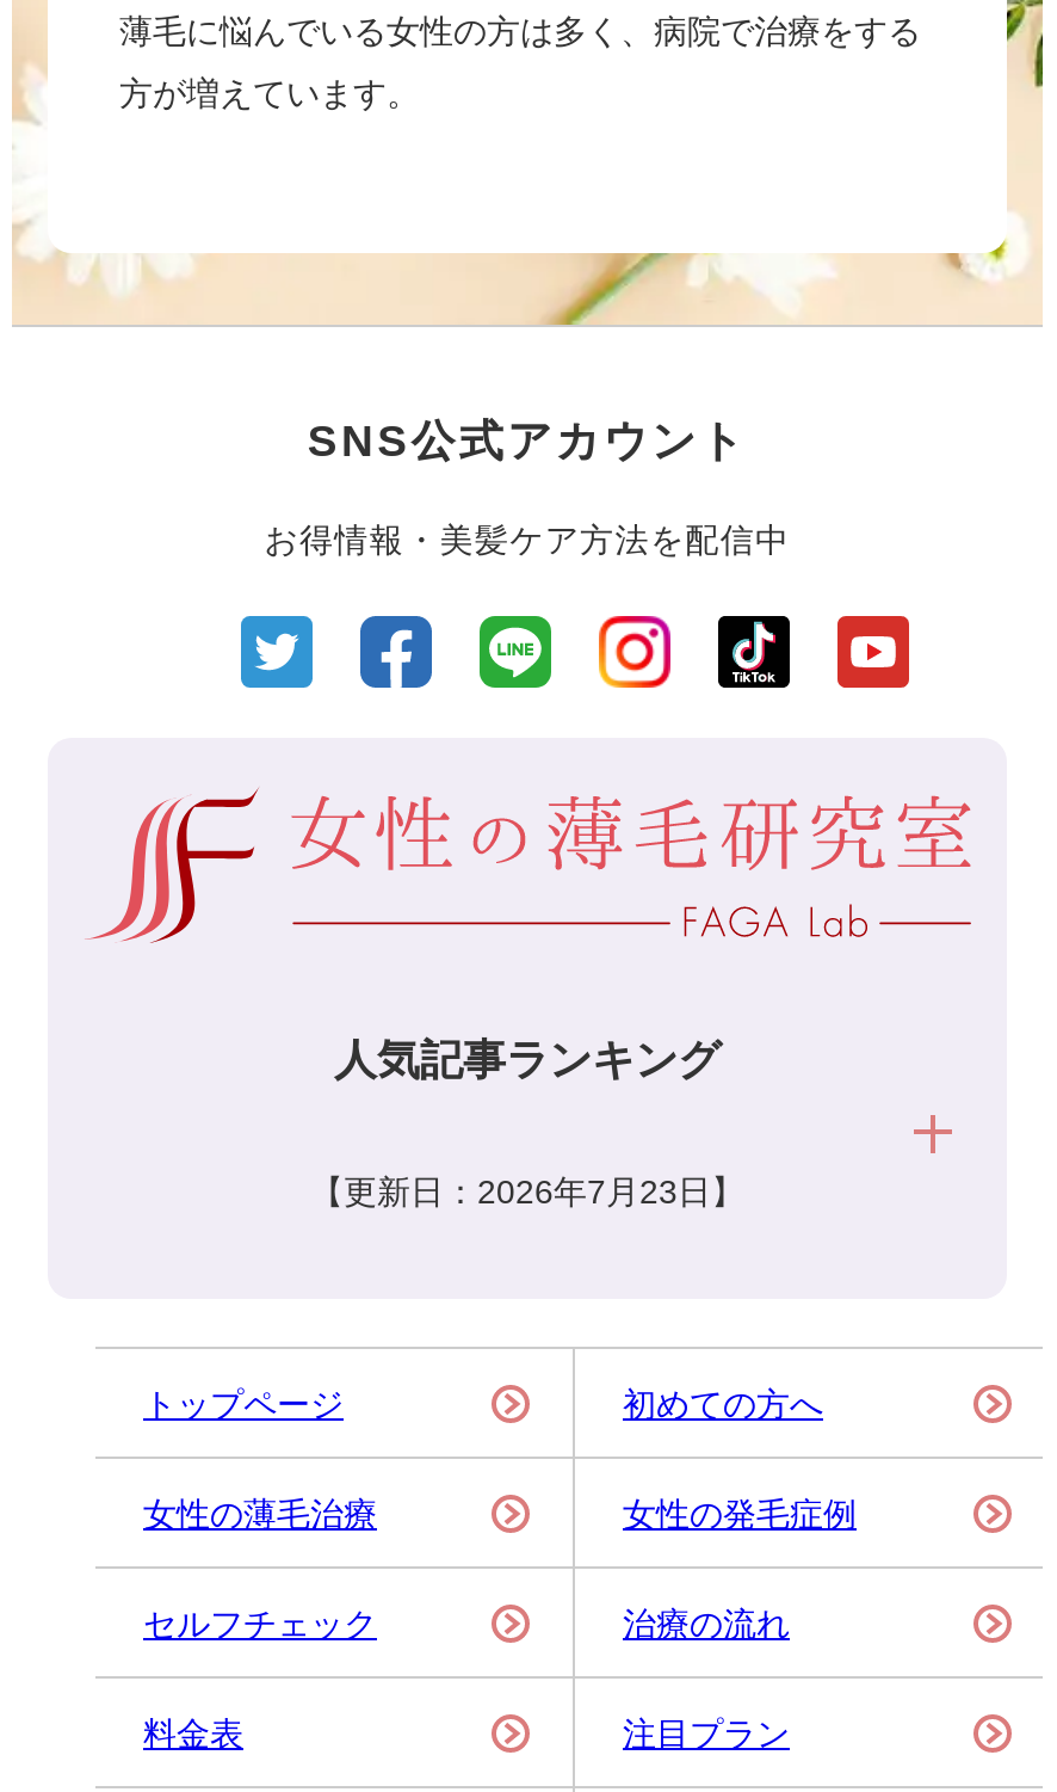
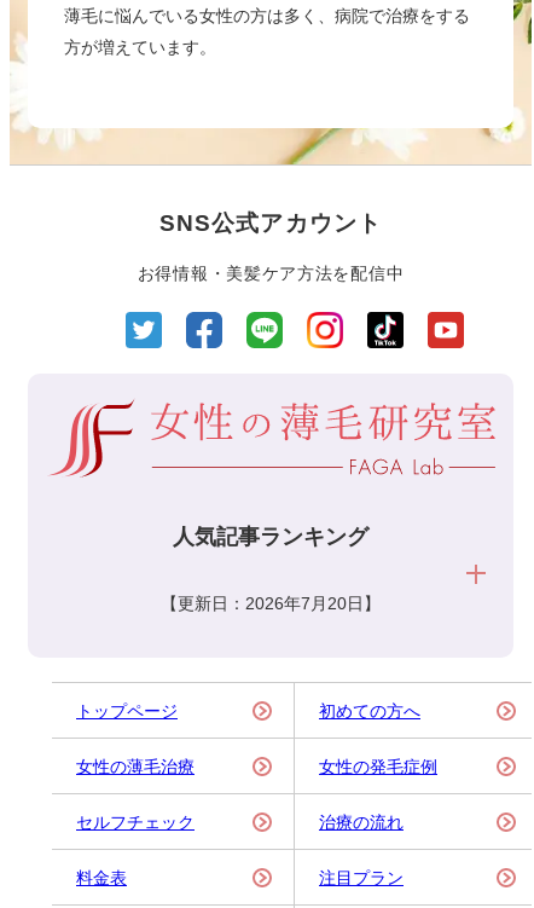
[310,1173,744,1211] 【更新日：2026年7月23日】 -> [161,594,381,613] 【更新日：2026年7月20日】

